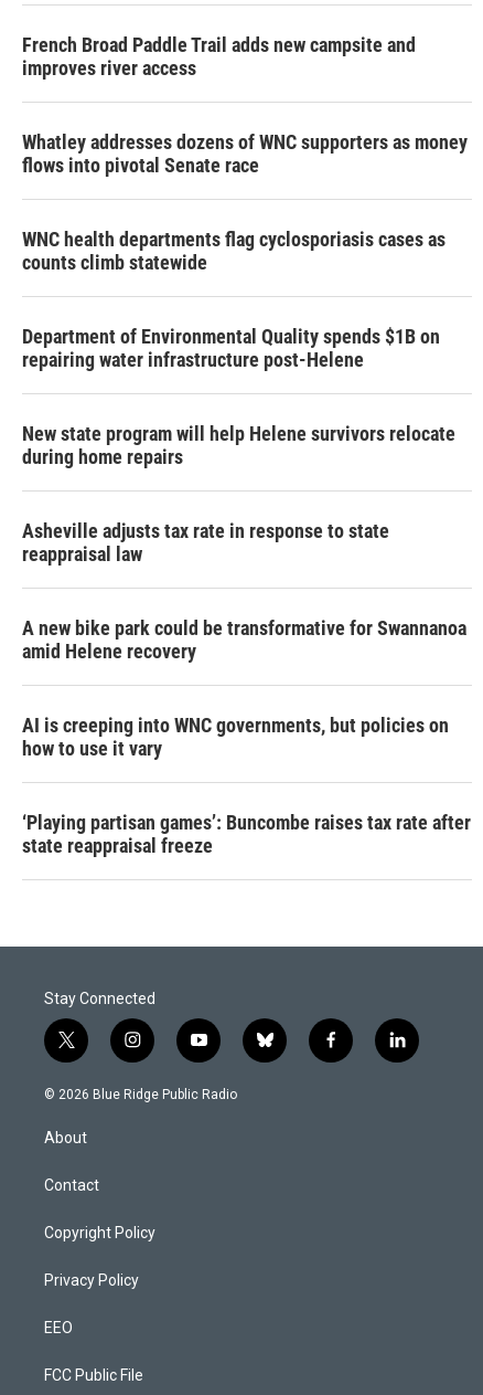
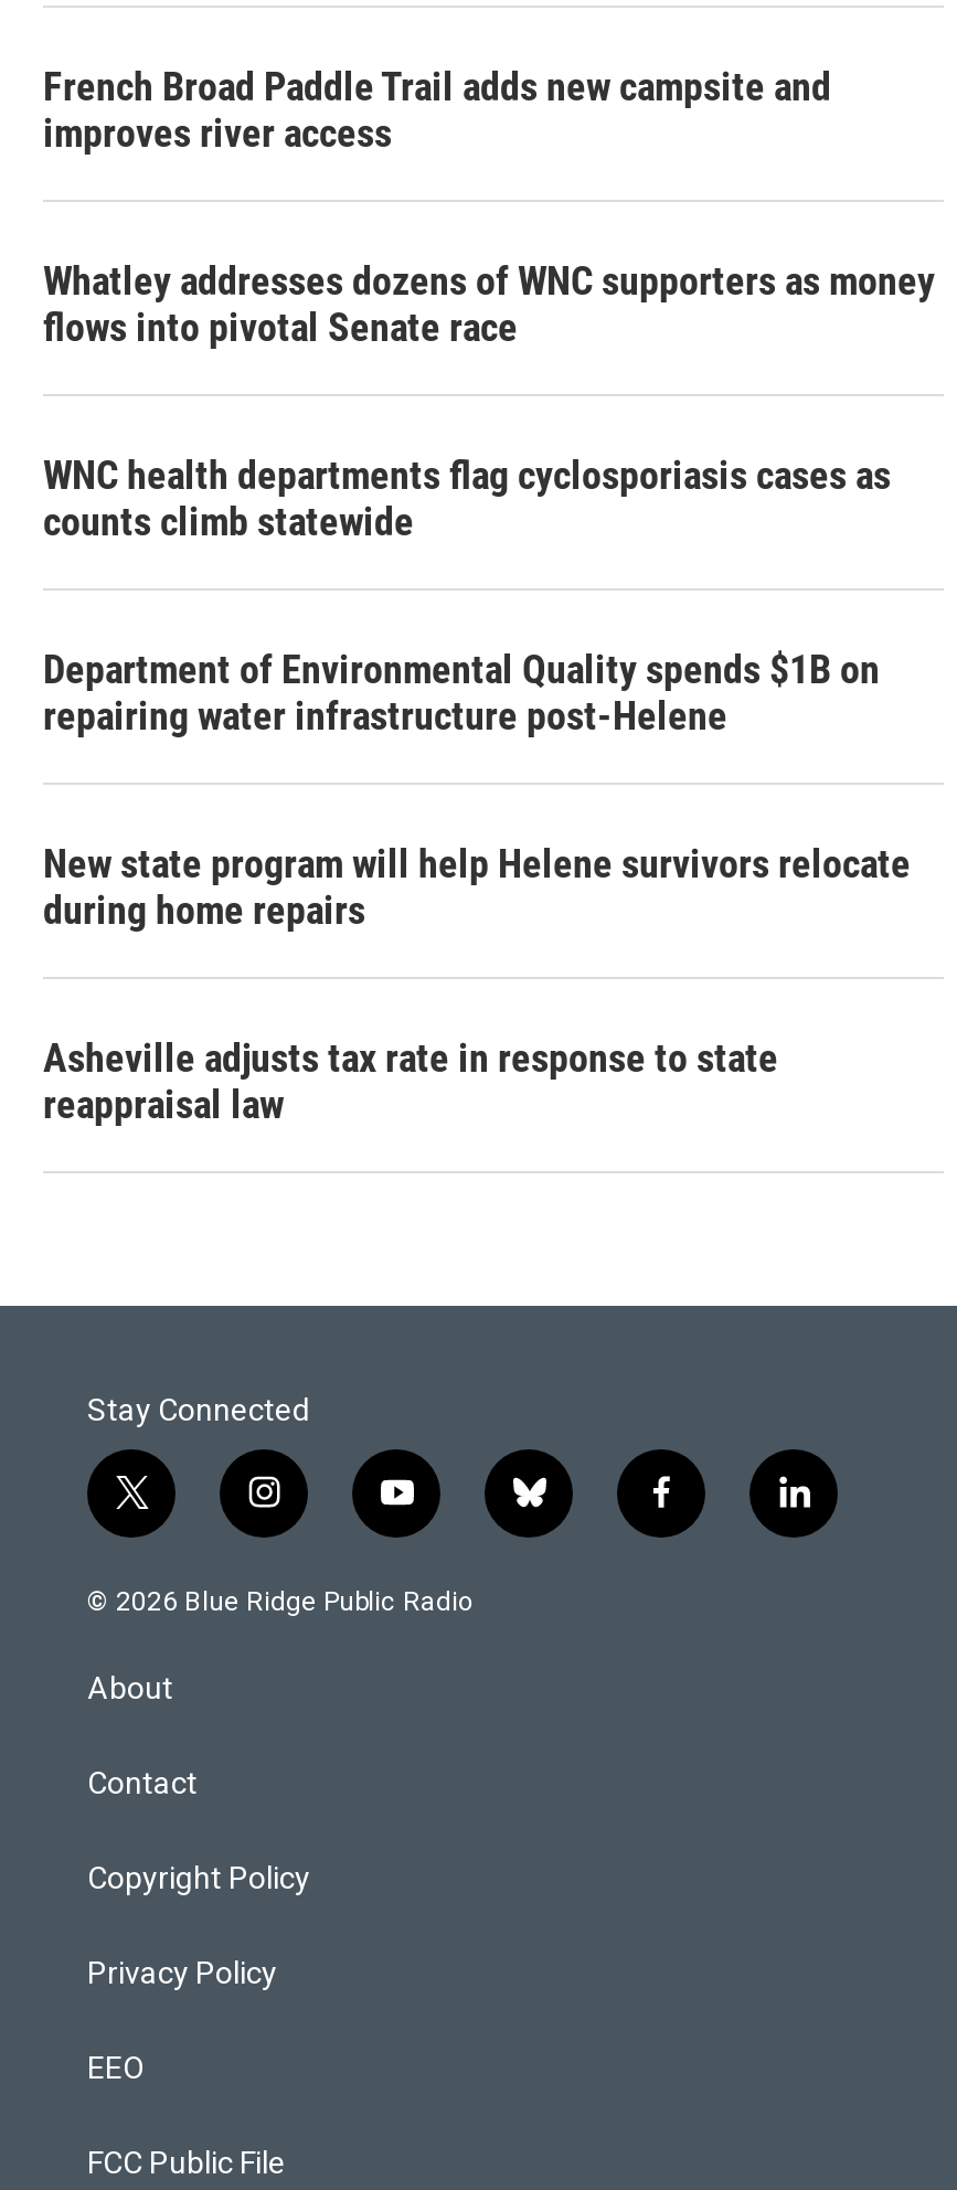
[22,616,471,857] A new bike park could be transformative for Swannanoa | amid Helene recovery | AI is creeping into WNC governments, but policies on | how to use it vary | ‘Playing partisan games’: Buncombe raises tax rate after | state reappraisal freeze -> none

